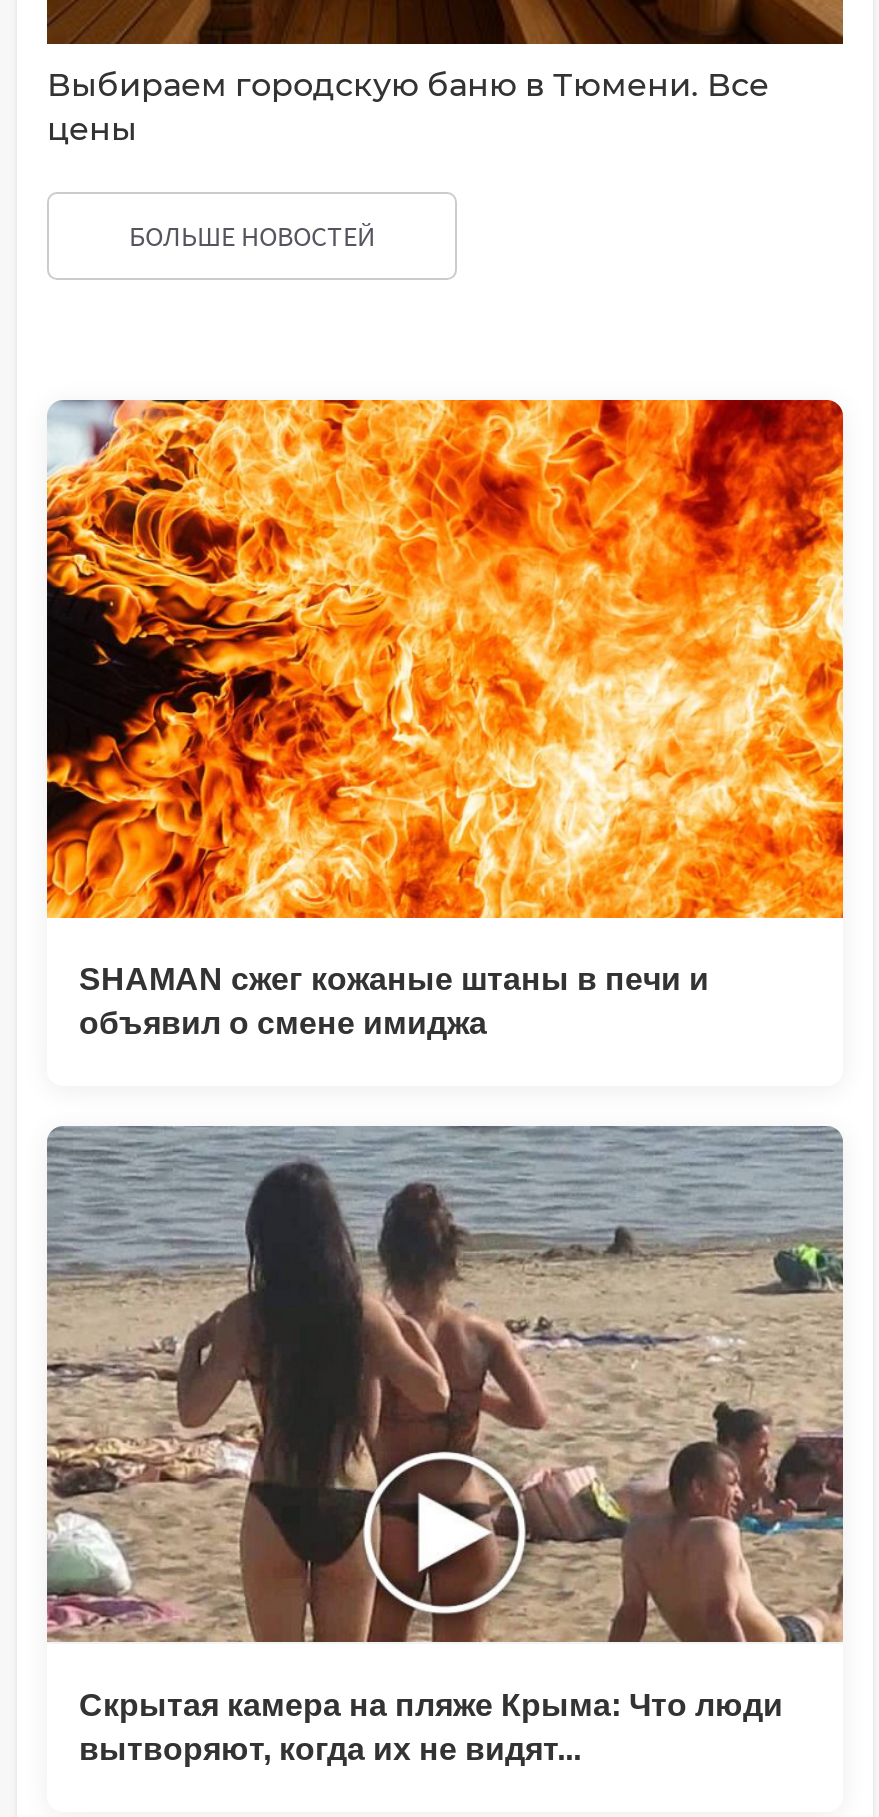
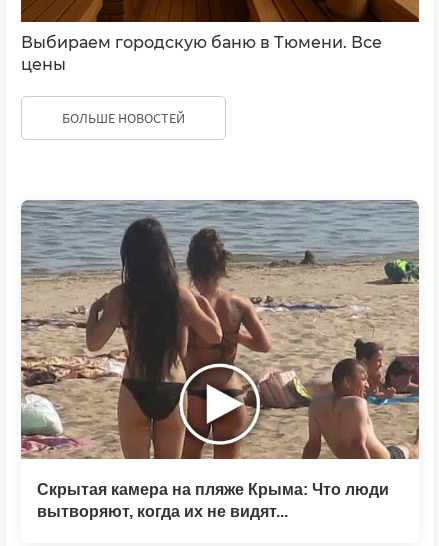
[45,398,845,1040] [image] | SHAMAN сжег кожаные штаны в печи и | объявил о смене имиджа -> none

